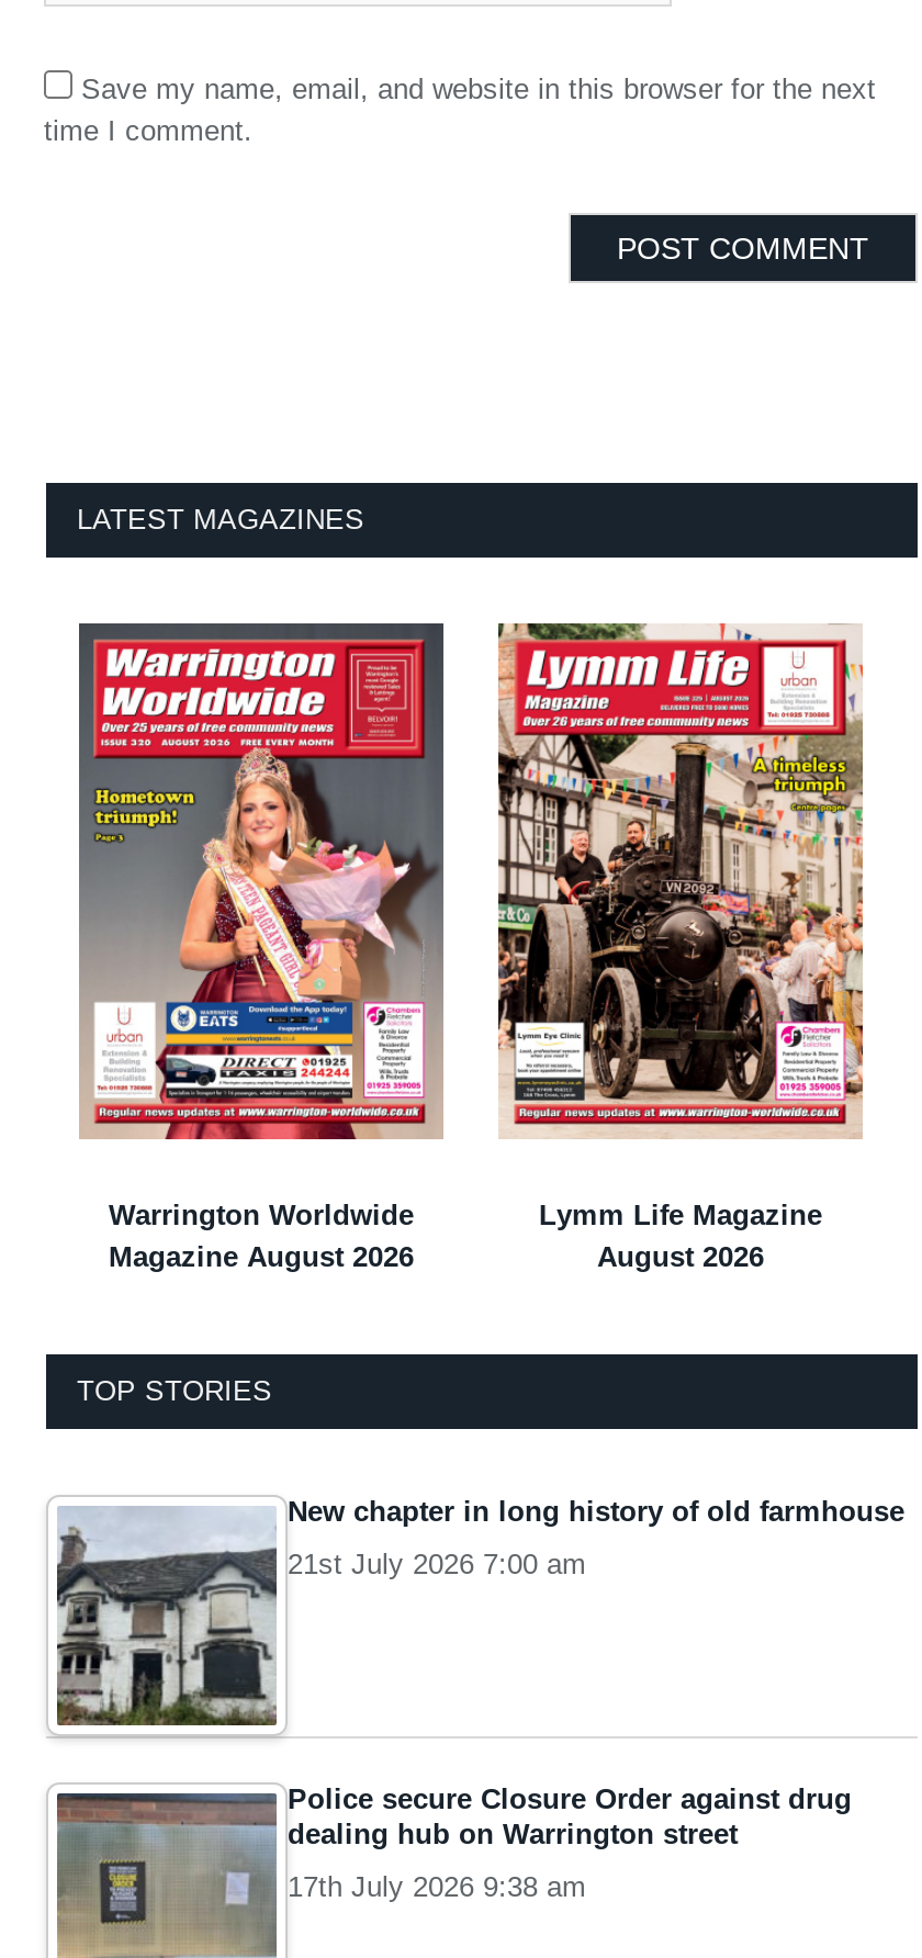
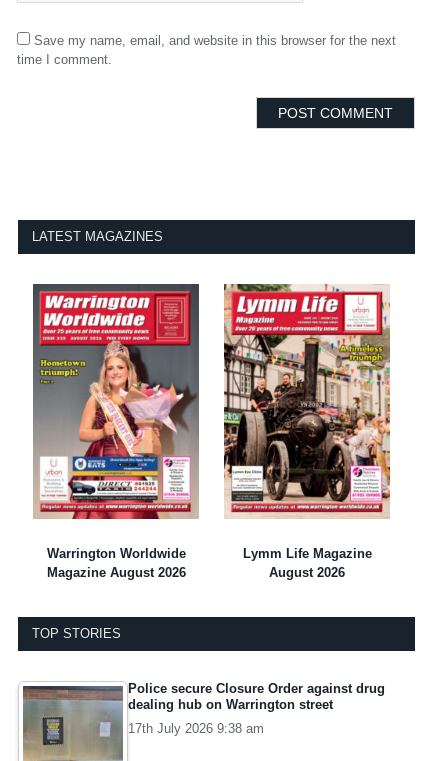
[57,1494,904,1741] [image] | New chapter in long history of old farmhouse | 21st July 2026 7:00 am -> none

